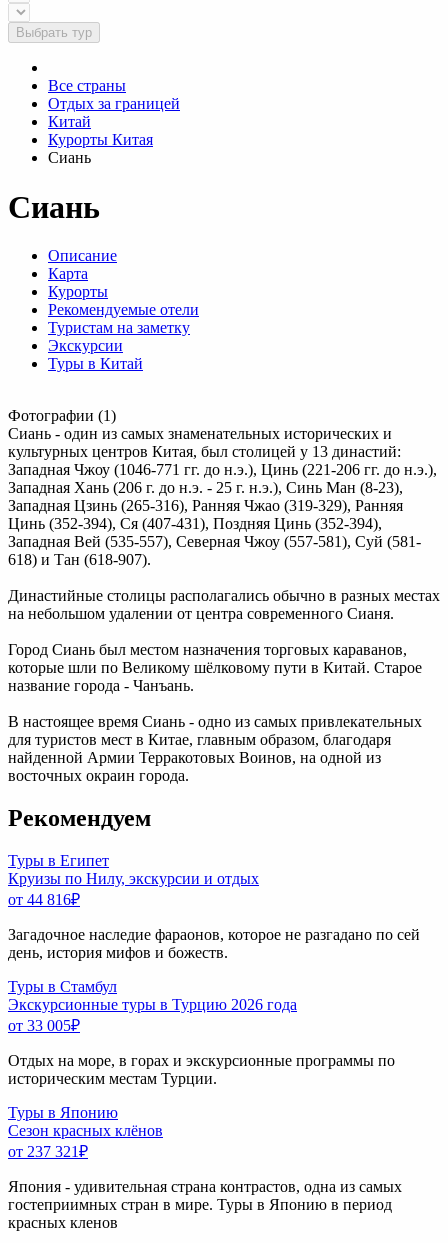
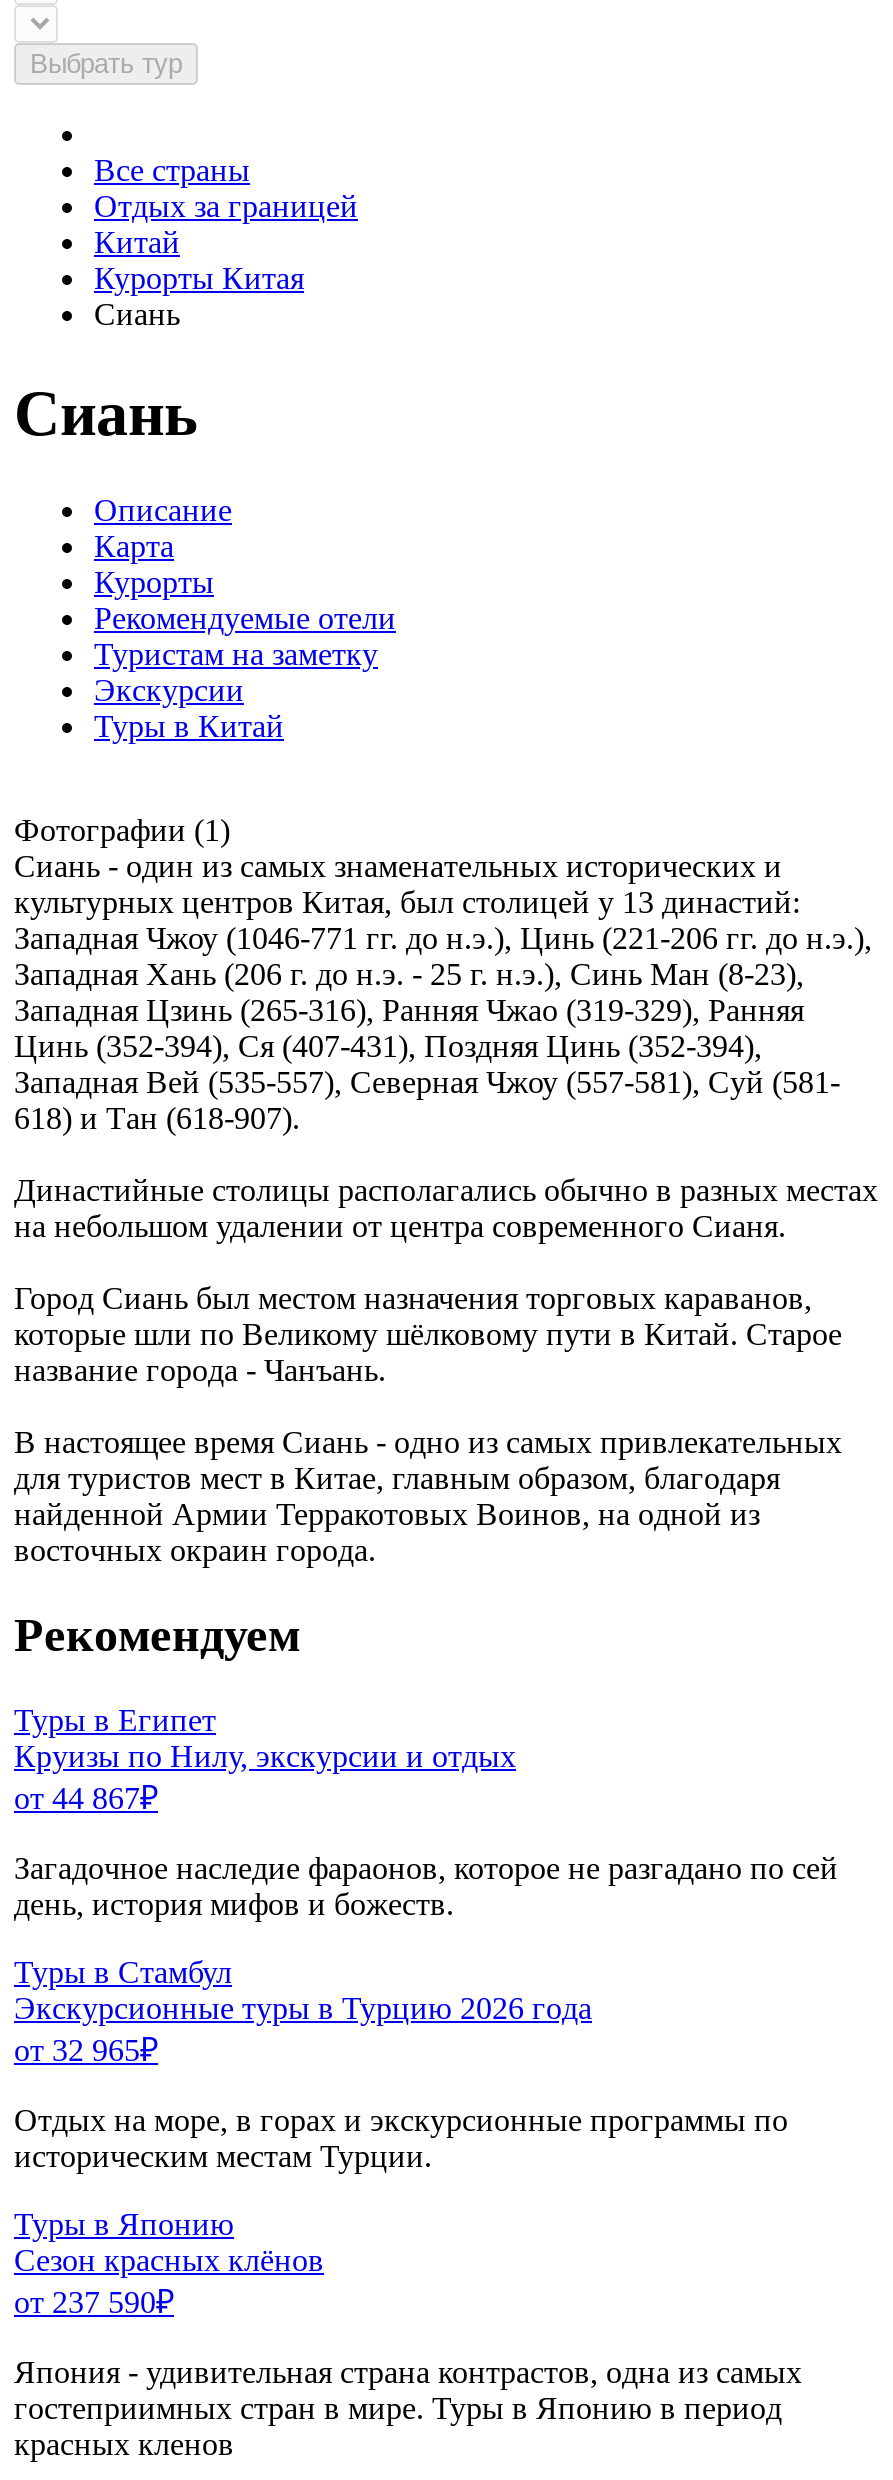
[8,891,80,908] от 44 816₽ -> [14,1781,158,1815] от 44 867₽
[8,1017,80,1034] от 33 005₽ -> [14,2033,158,2067] от 32 965₽
[8,1143,88,1160] от 237 321₽ -> [14,2285,174,2319] от 237 590₽

